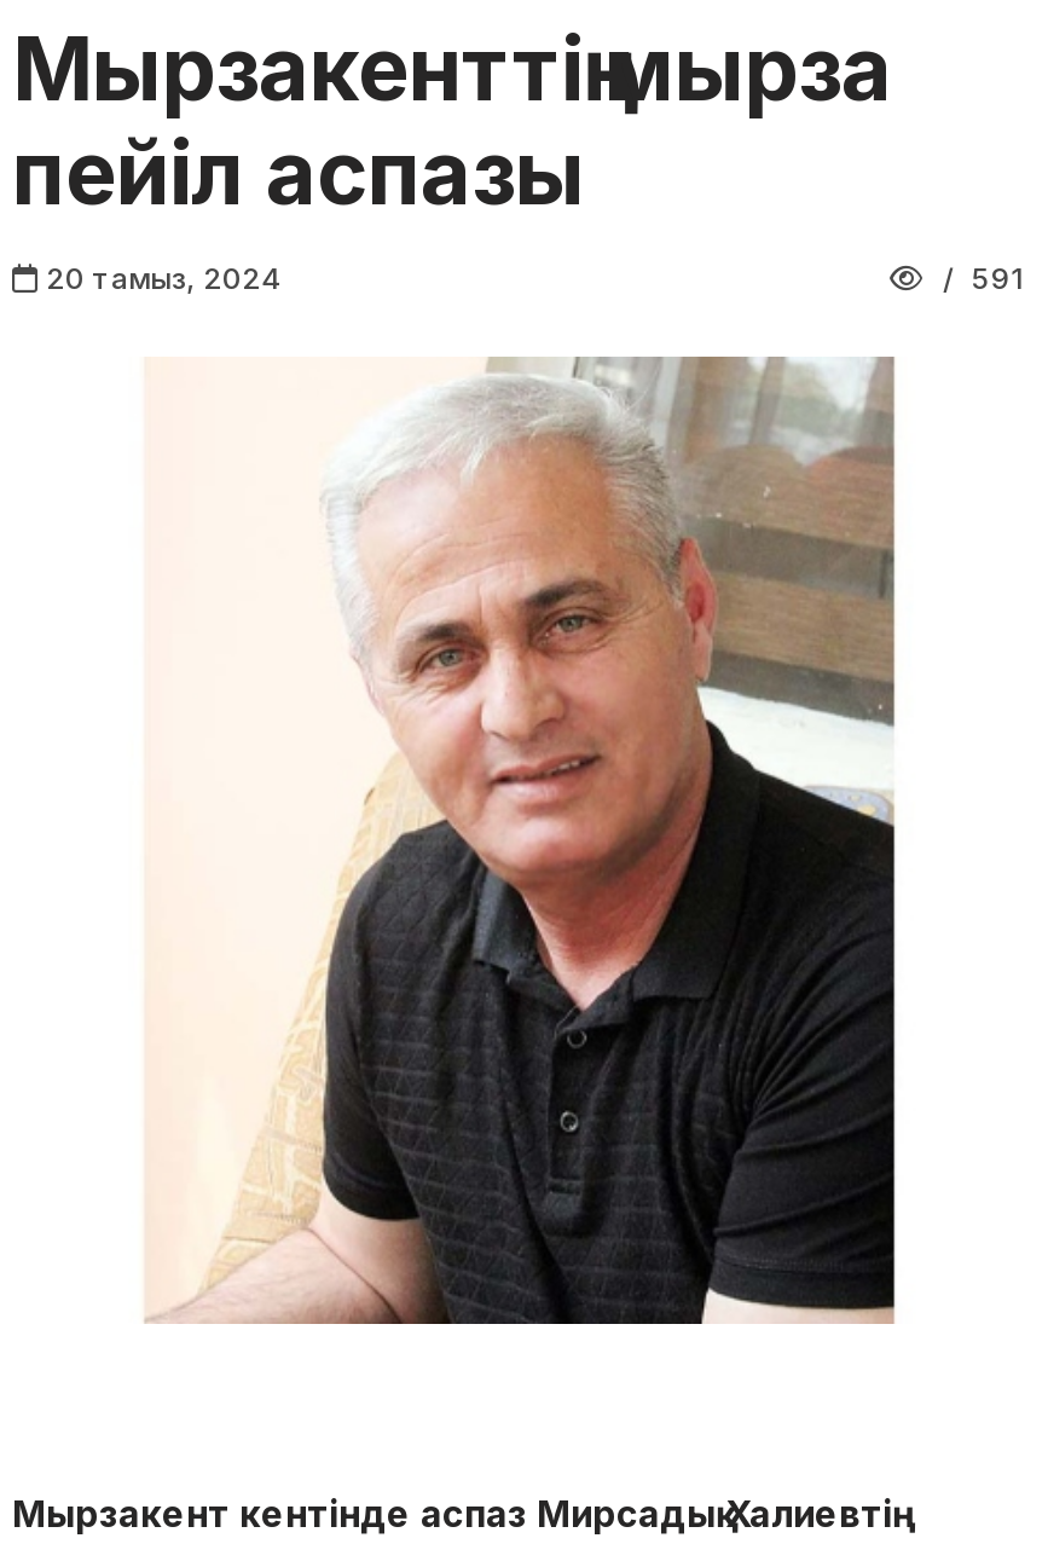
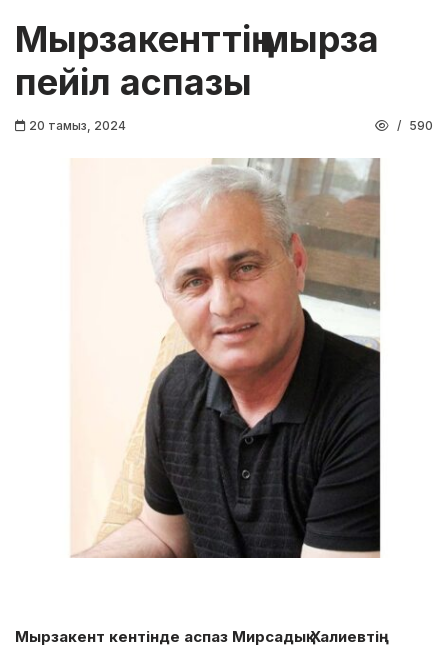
[972,259,1023,296] 591 -> [409,118,433,133] 590

